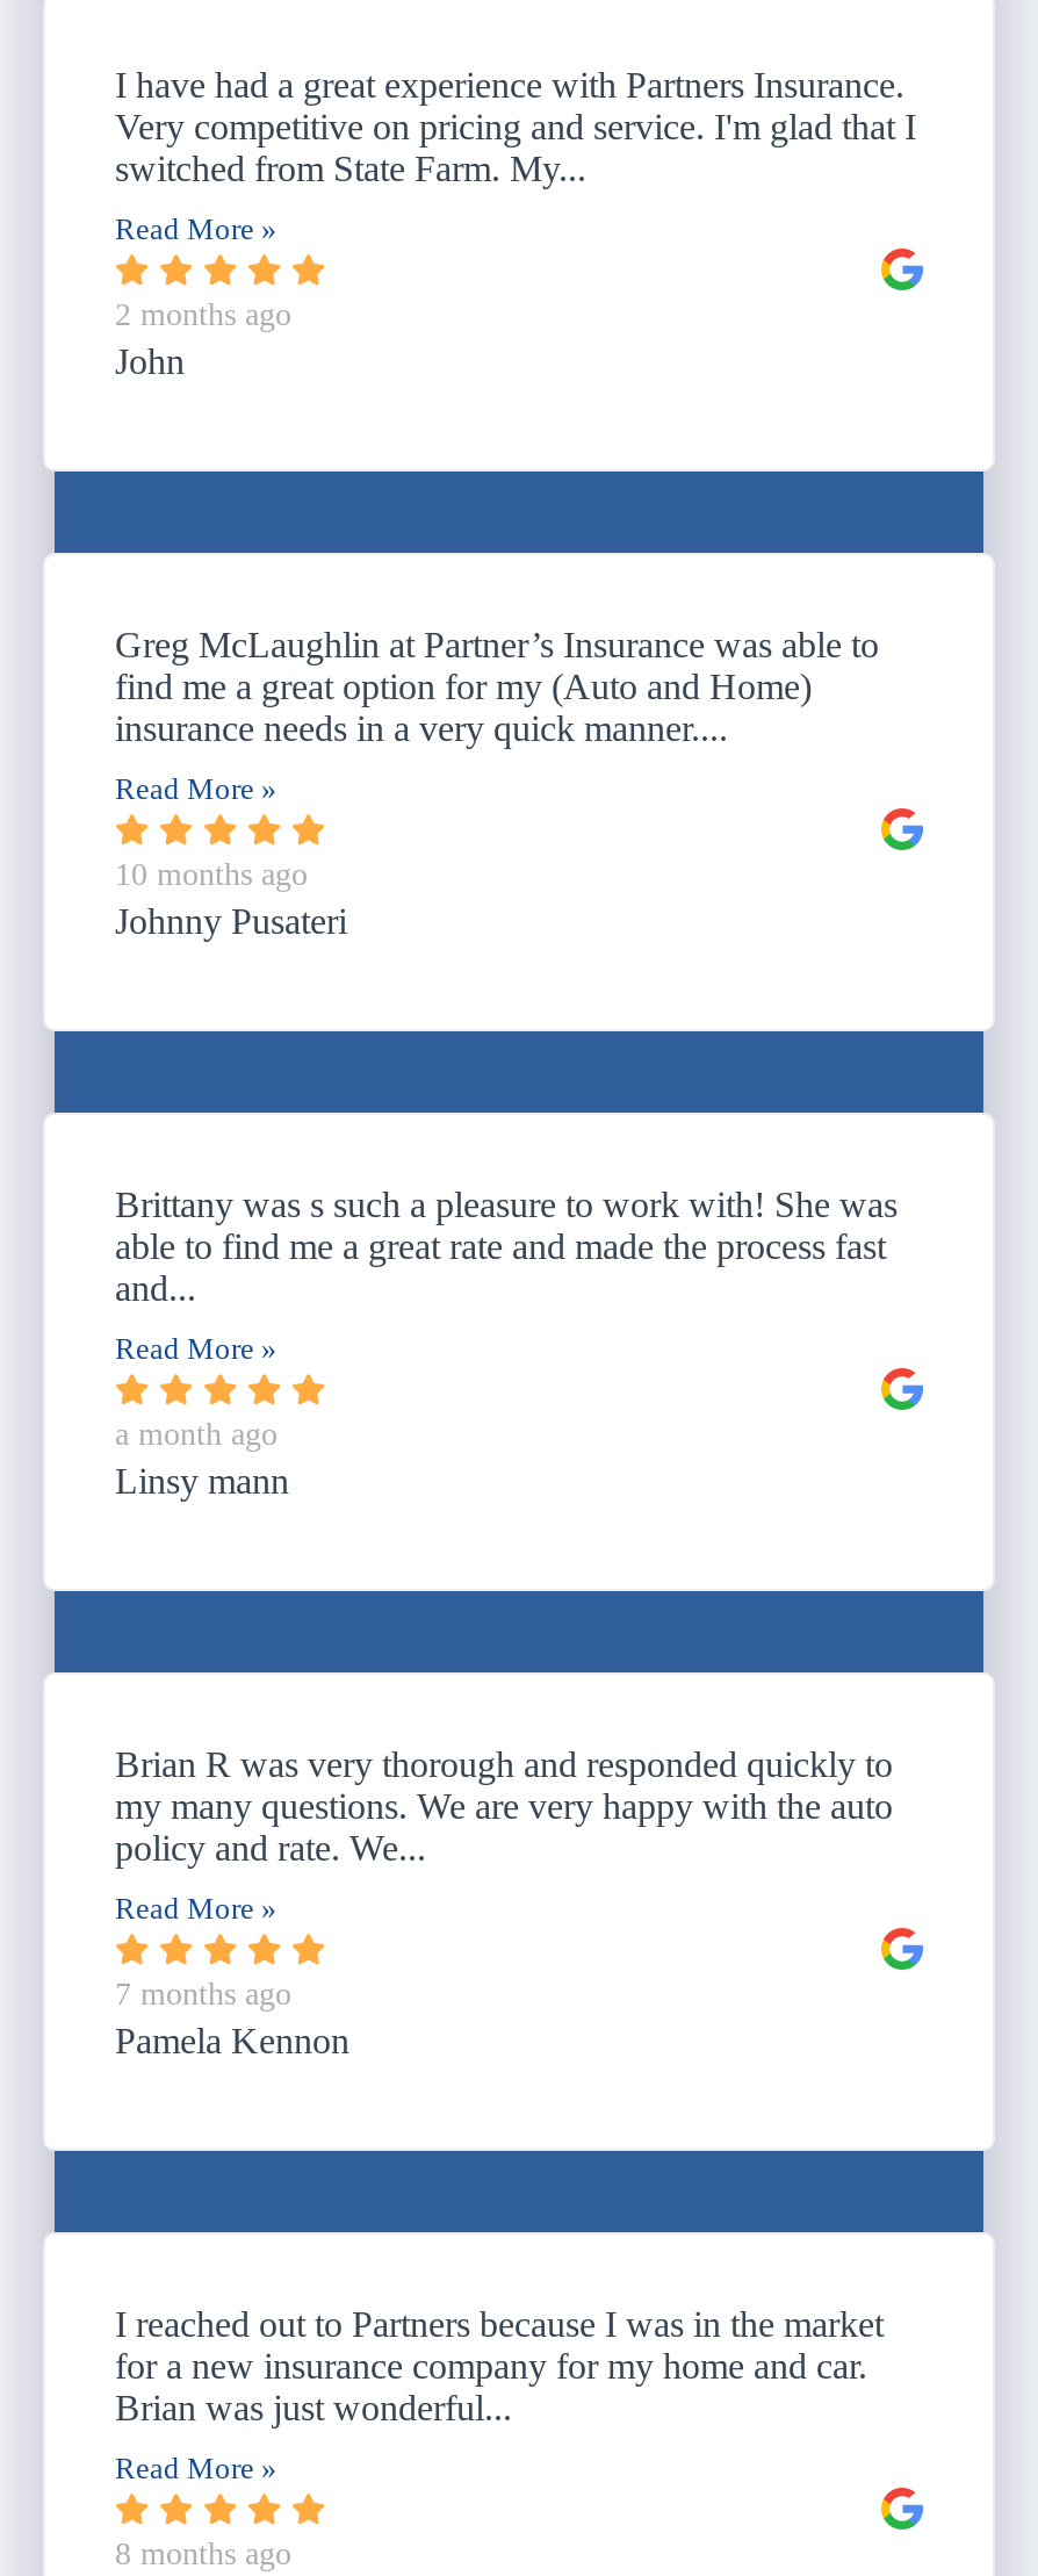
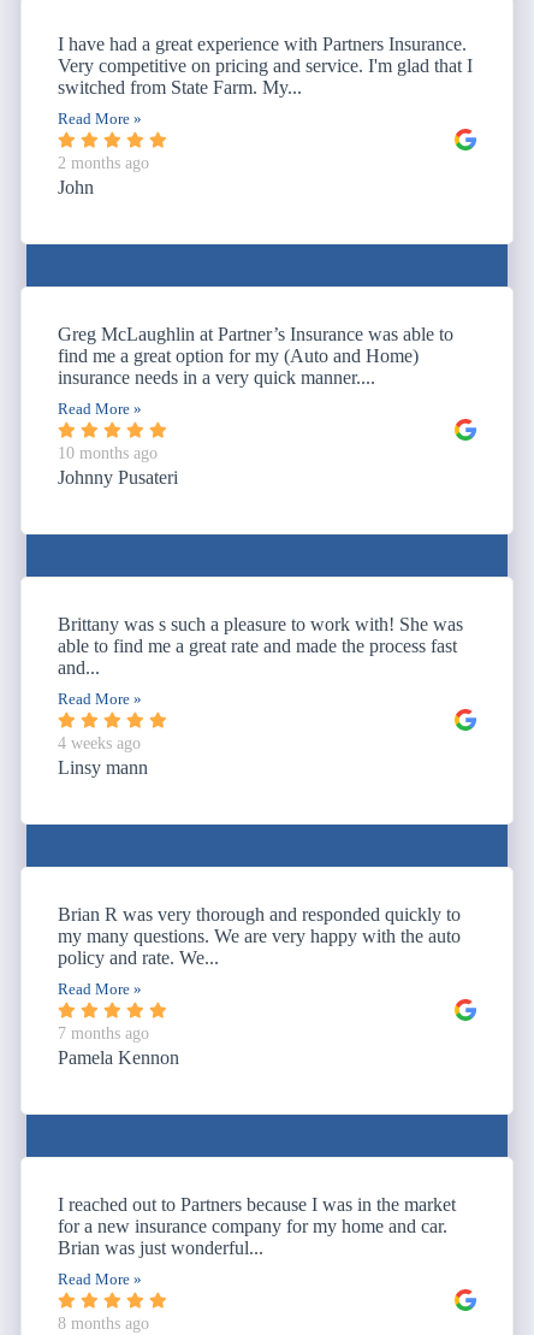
[115,1418,277,1452] a month ago -> [58,735,141,753] 4 weeks ago

